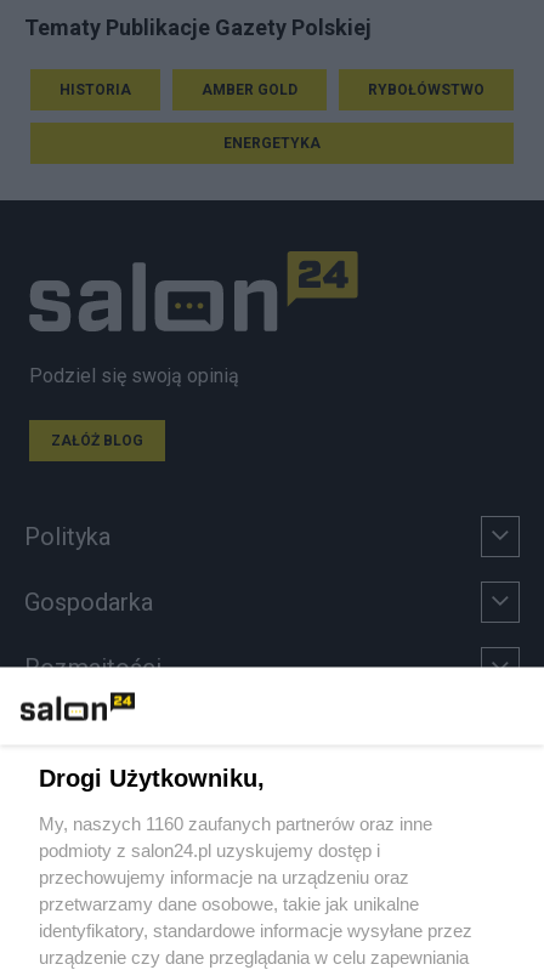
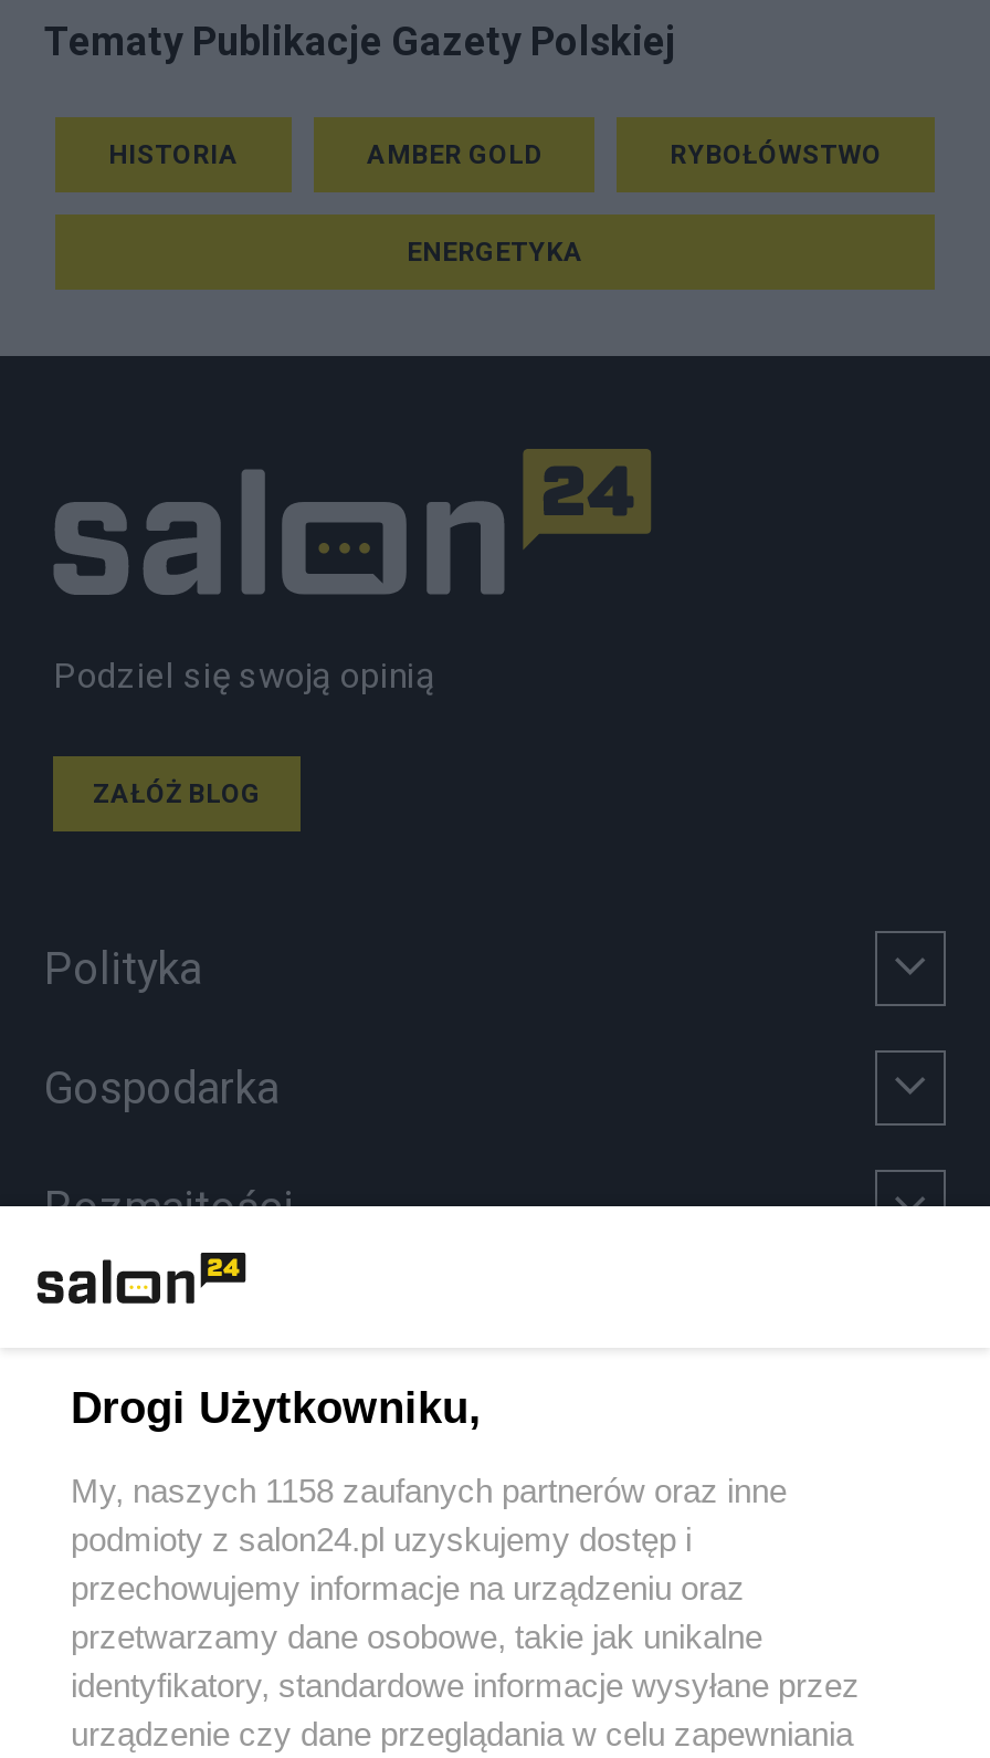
[39,812,432,833] My, naszych 1160 zaufanych partnerów oraz inne -> [71,1471,787,1508] My, naszych 1158 zaufanych partnerów oraz inne

